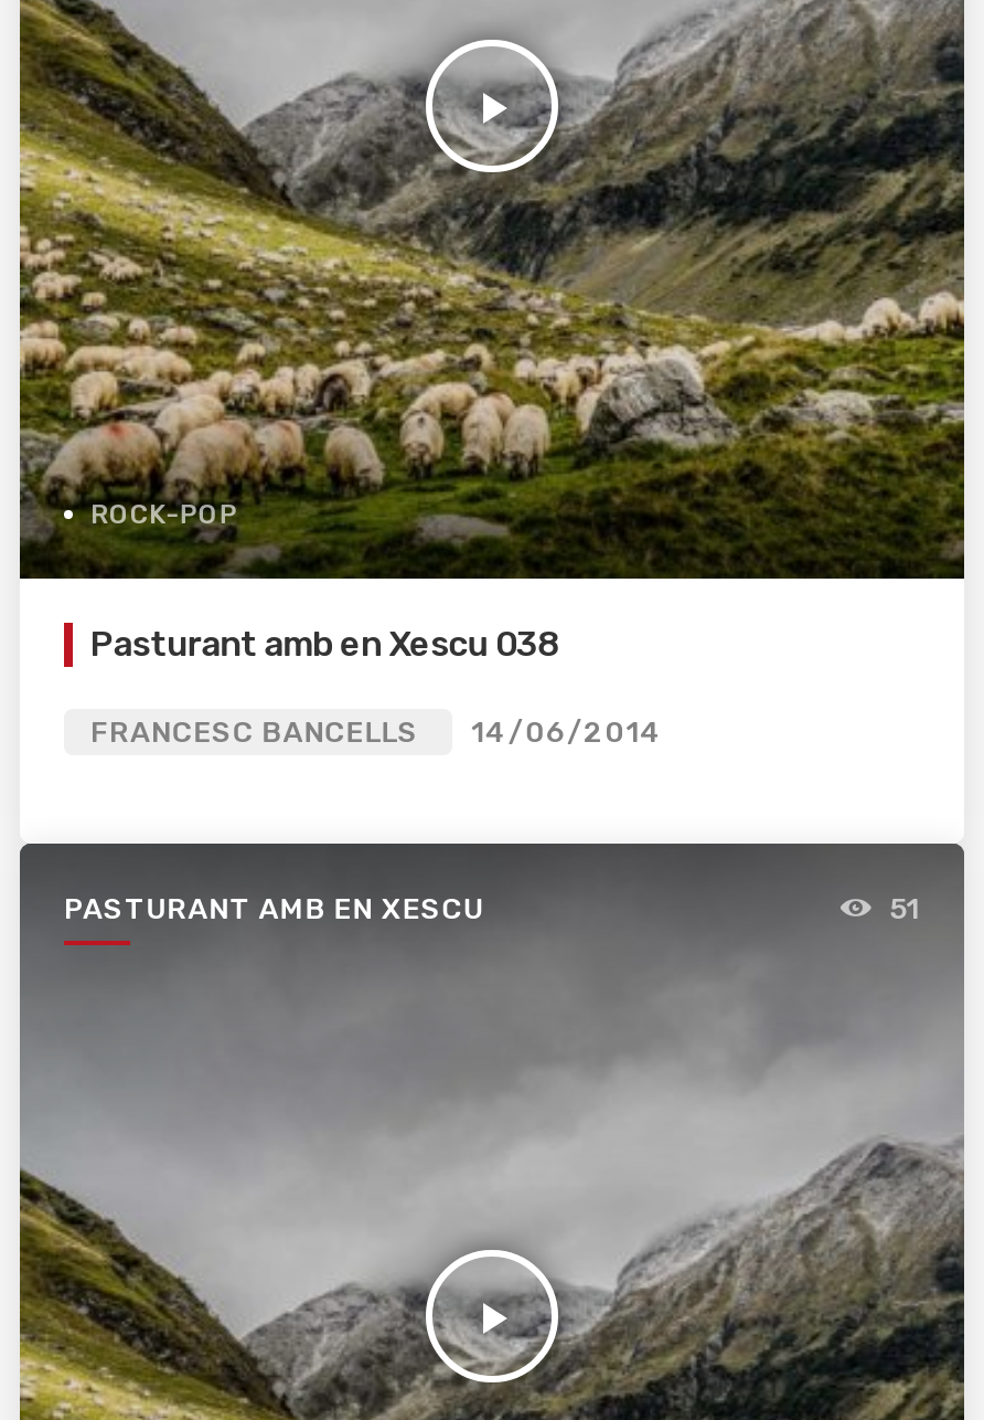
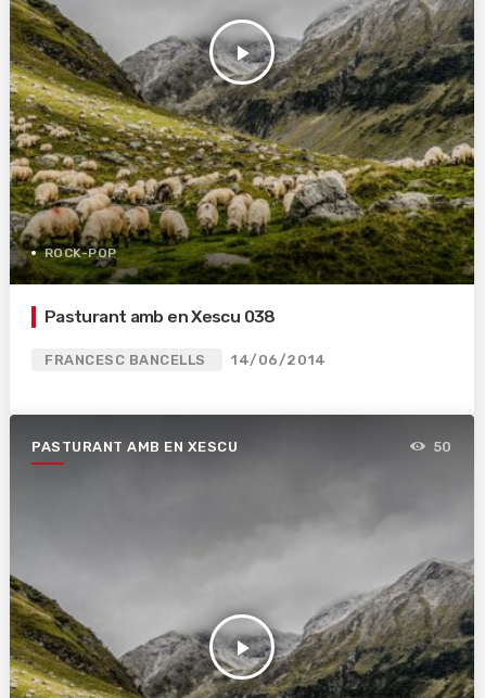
[881,892,920,925] 51 -> [430,439,452,455] 50

